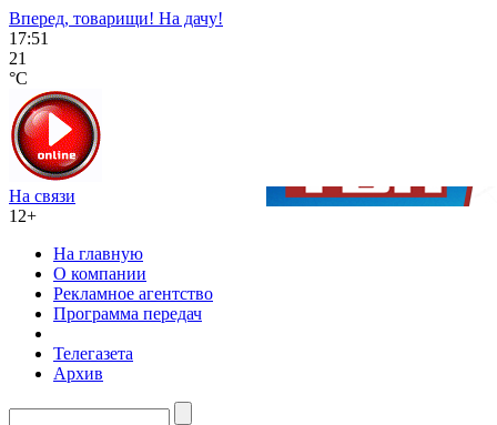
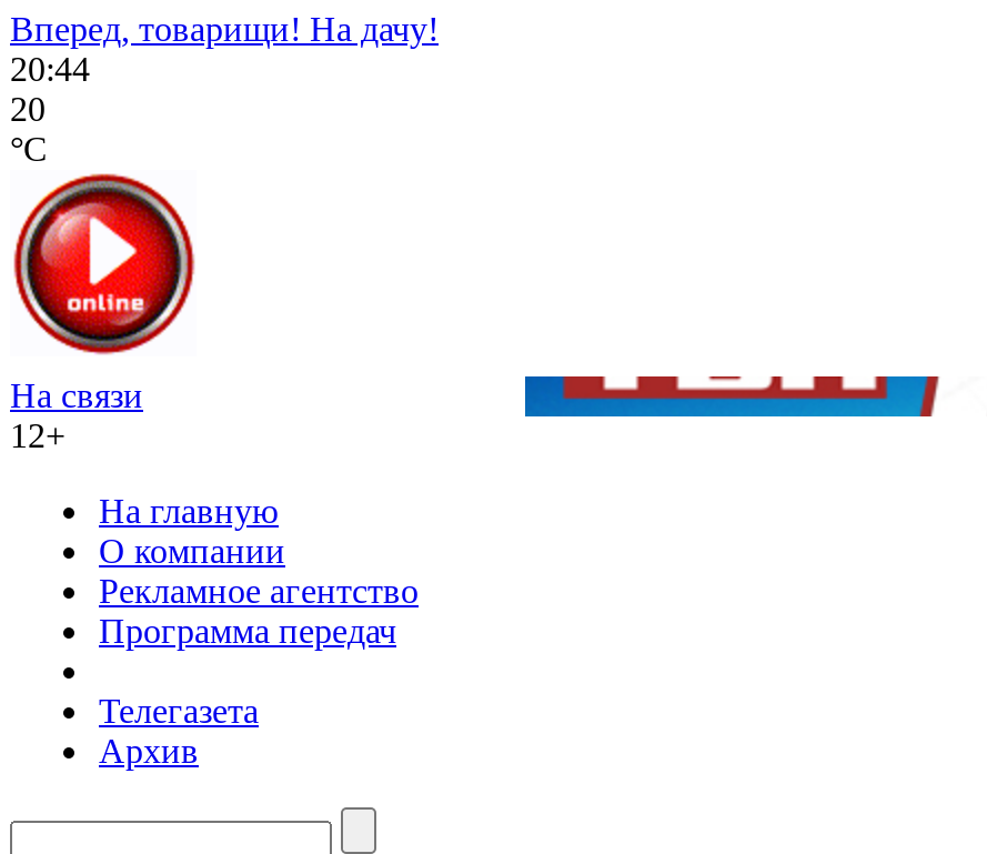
[9,29,49,48] 17:51 -> [10,50,90,88] 20:44
[9,49,27,68] 21 -> [10,90,46,128] 20

